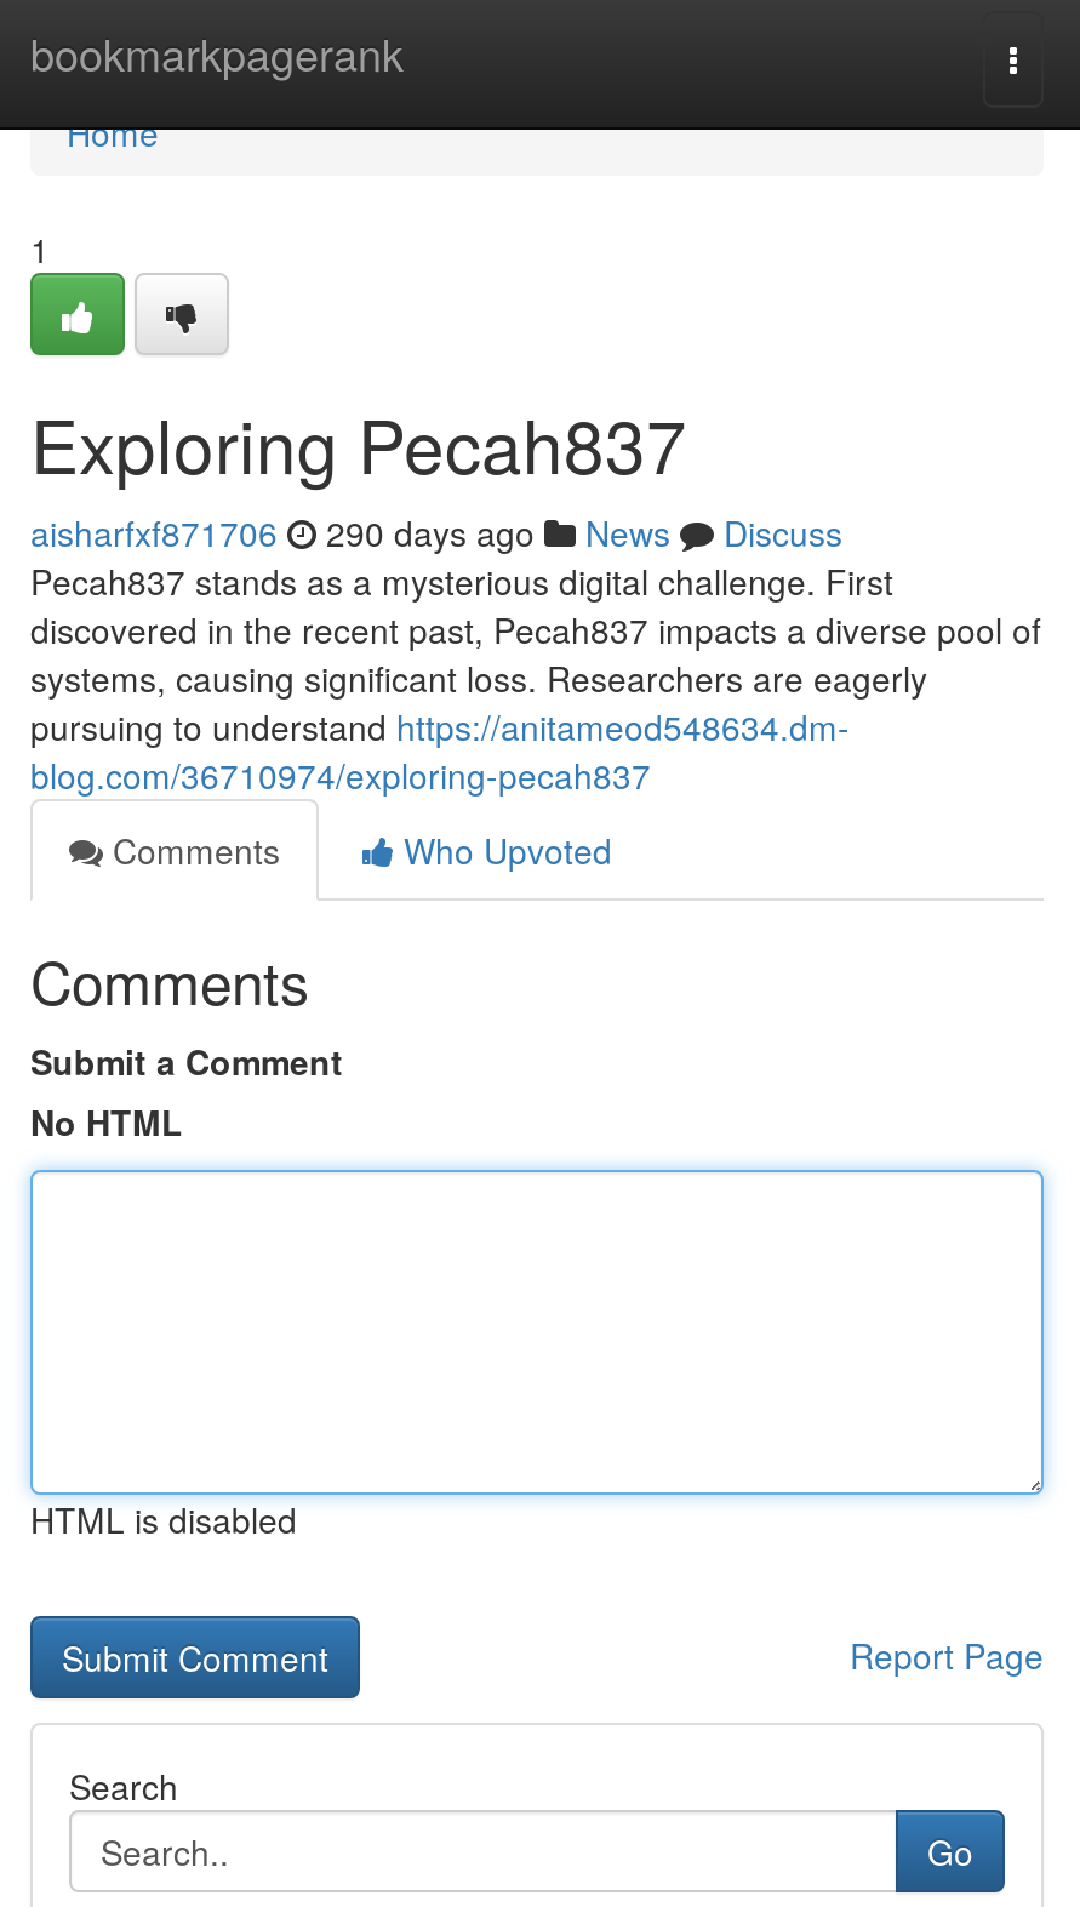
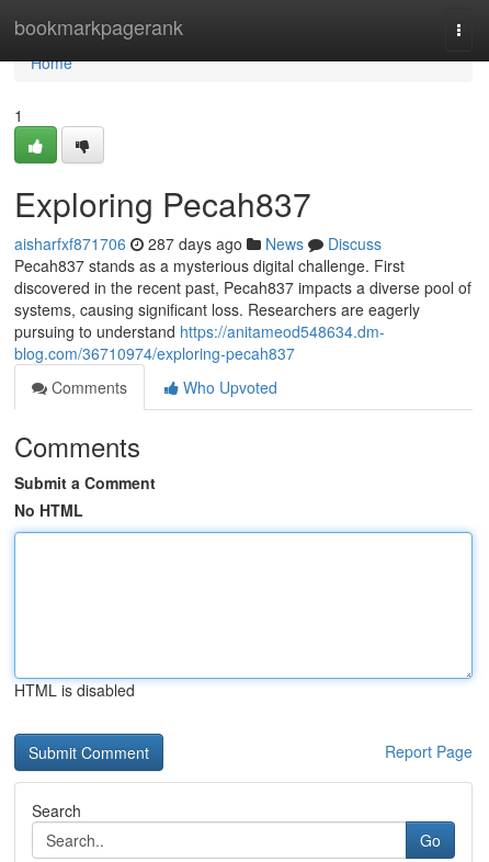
[30,508,842,556] aisharfxf871706 290 days ago News Discuss -> [14,232,382,254] aisharfxf871706 287 days ago News Discuss

